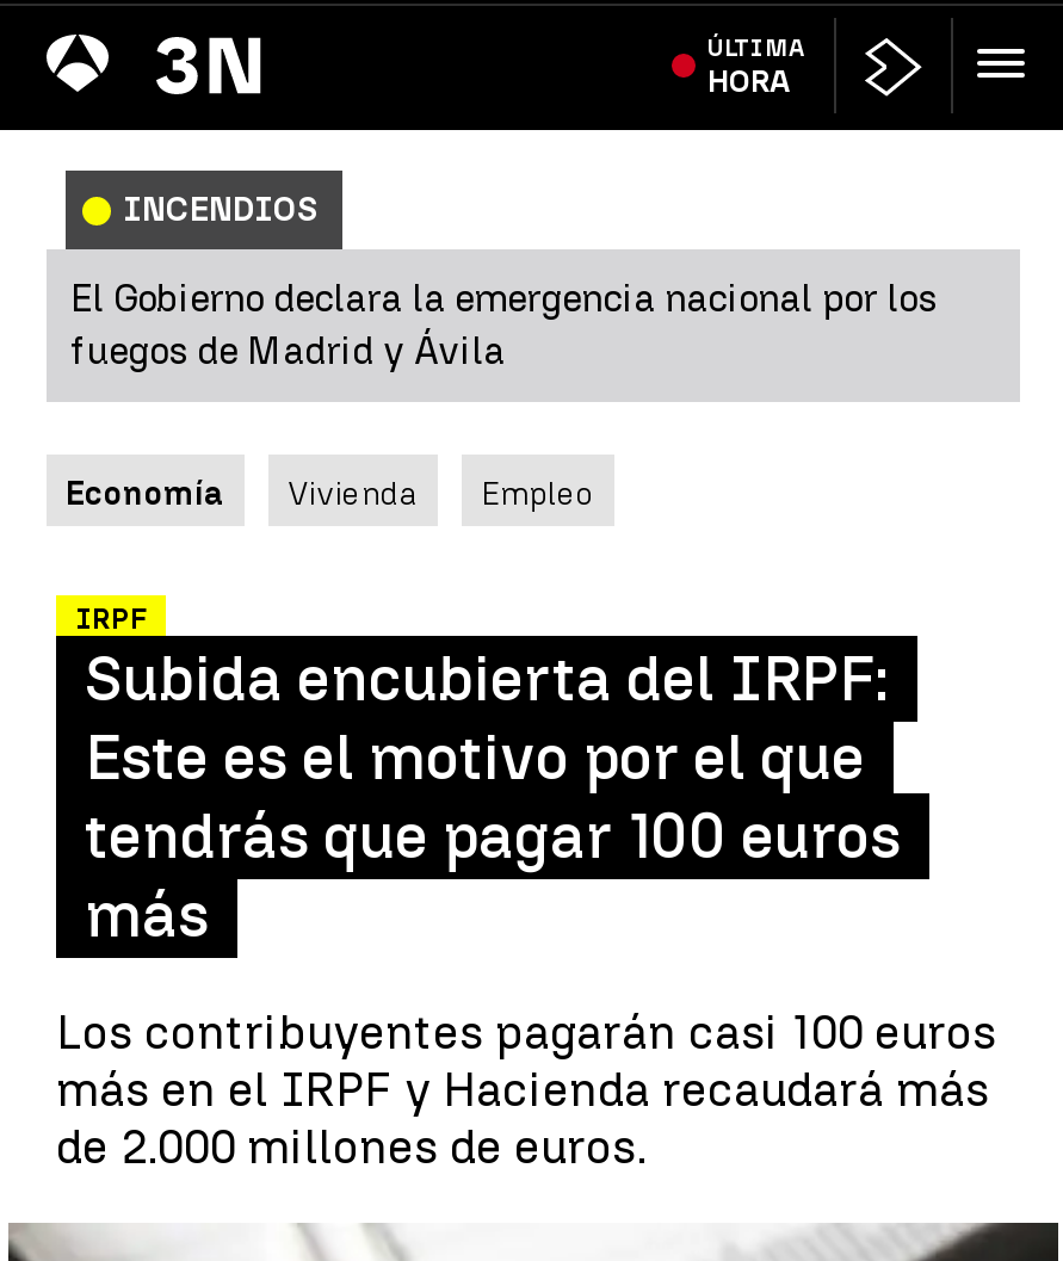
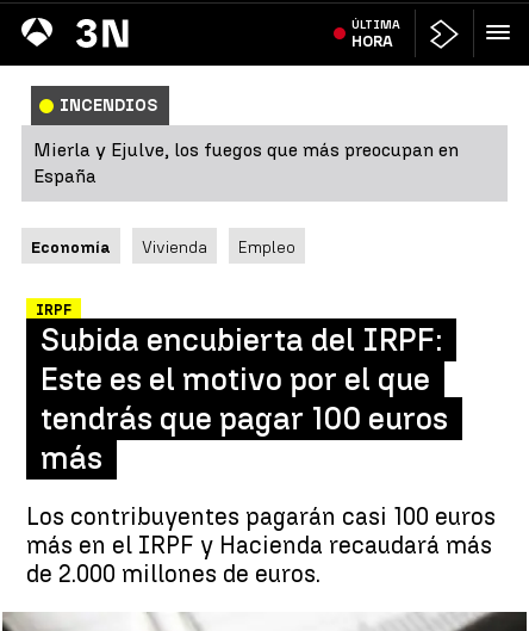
[70,276,937,373] El Gobierno declara la emergencia nacional por los | fuegos de Madrid y Ávila -> [33,138,459,187] Mierla y Ejulve, los fuegos que más preocupan en | España

